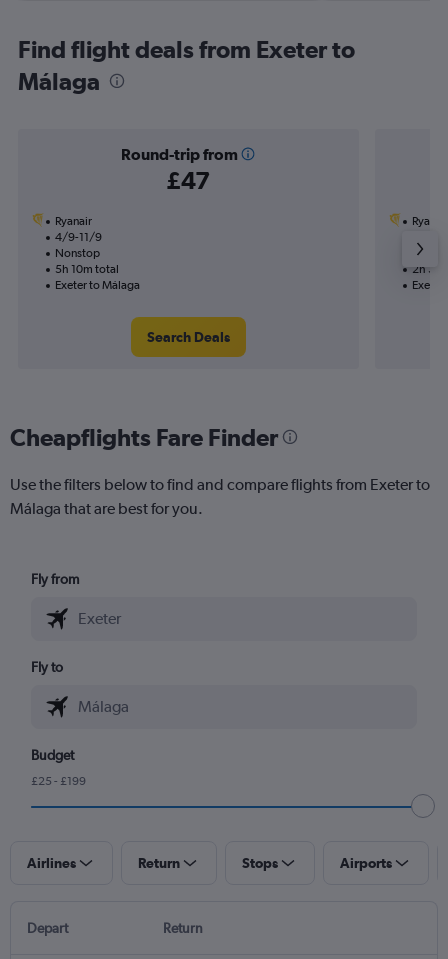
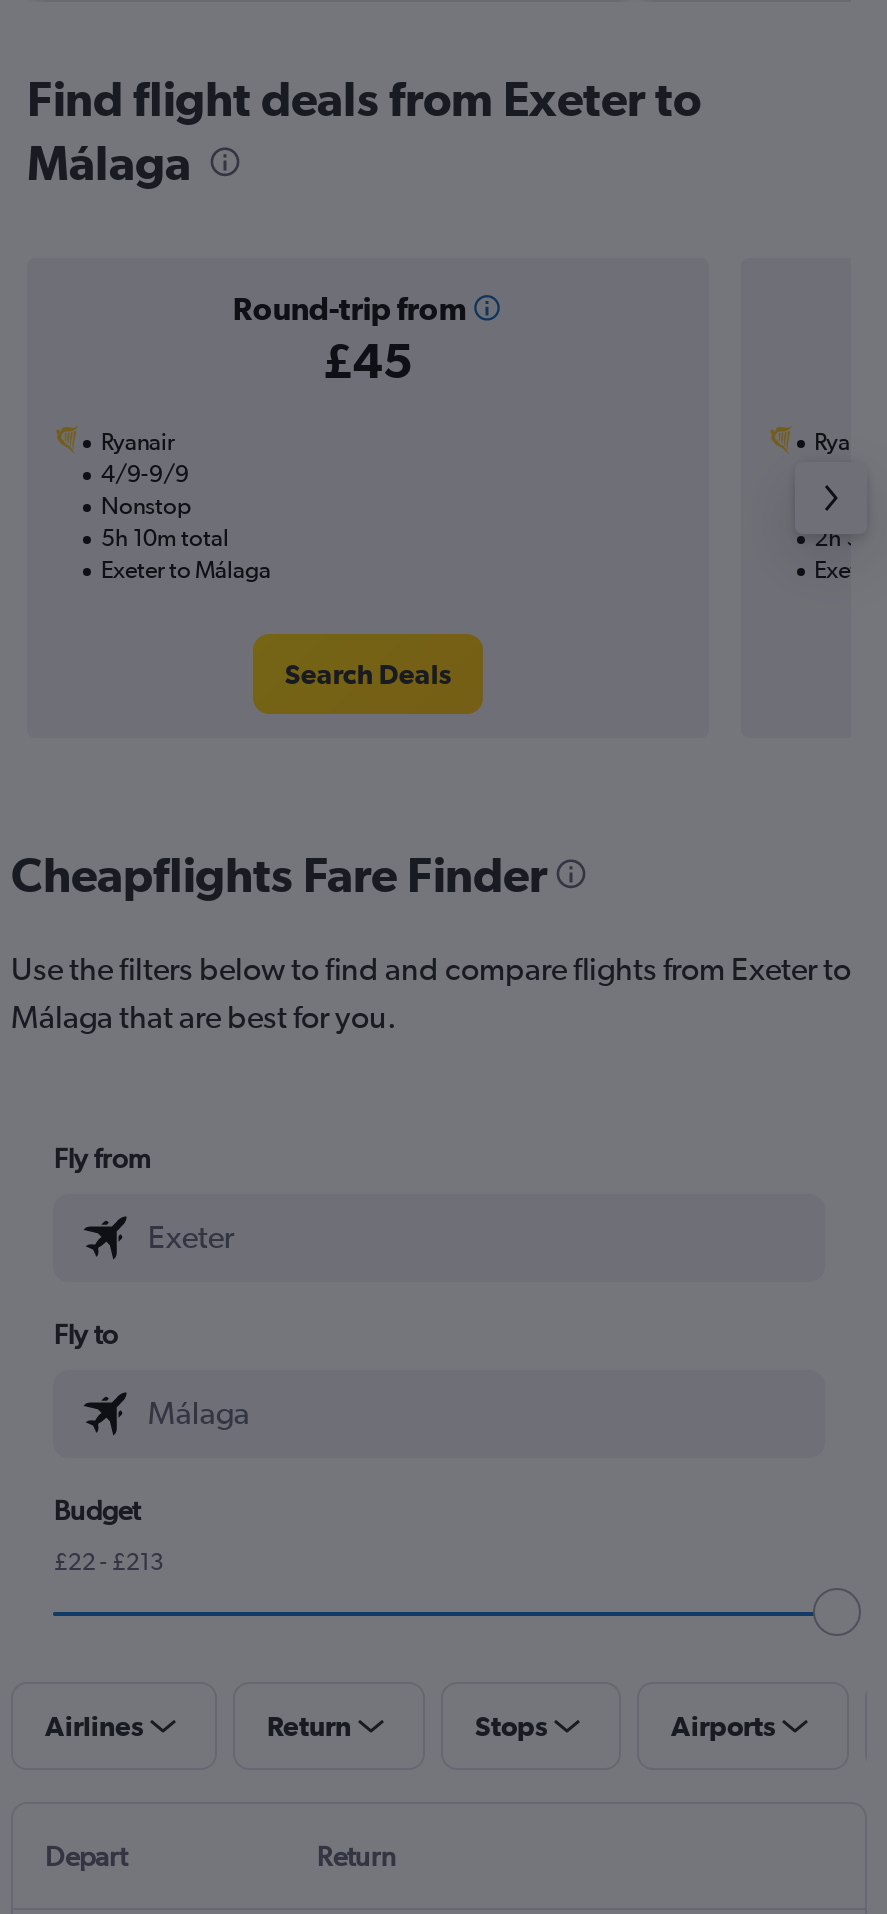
[166,166,210,194] £47 -> [323,332,413,388] £45
[55,230,102,244] 4/9-11/9 -> [101,460,189,488] 4/9-9/9
[31,774,86,788] £25 - £199 -> [54,1548,164,1576] £22 - £213

